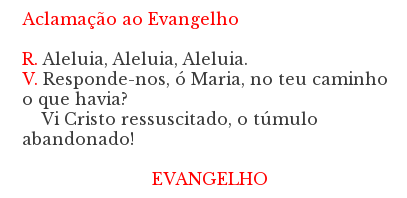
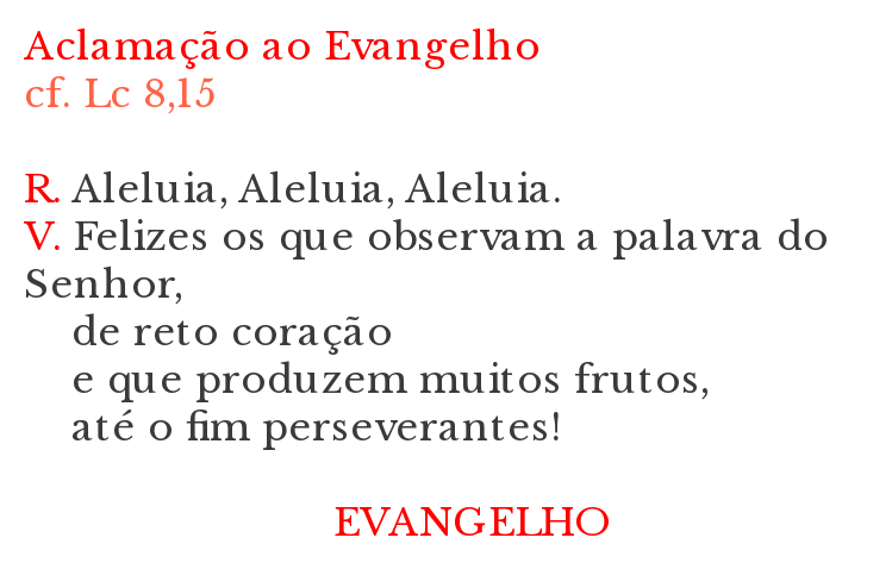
none -> [24,69,219,117] cf. Lc 8,15
[22,69,388,149] V. Responde-nos, ó Maria, no teu caminho | o que havia? | Vi Cristo ressuscitado, o túmulo | abandonado! -> [24,212,829,450] V. Felizes os que observam a palavra do | Senhor, | de reto coração | e que produzem muitos frutos, | até o fim perseverantes!

